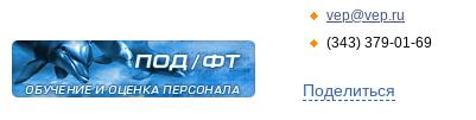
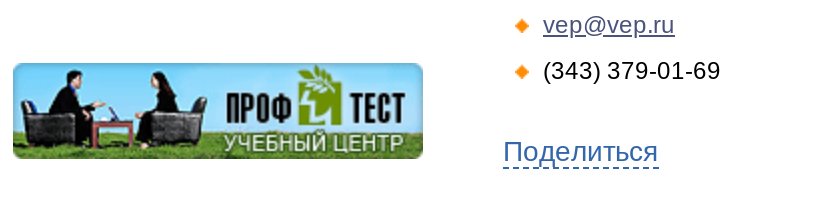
[11,38,256,99] [image] -> [11,61,425,163] [image]

